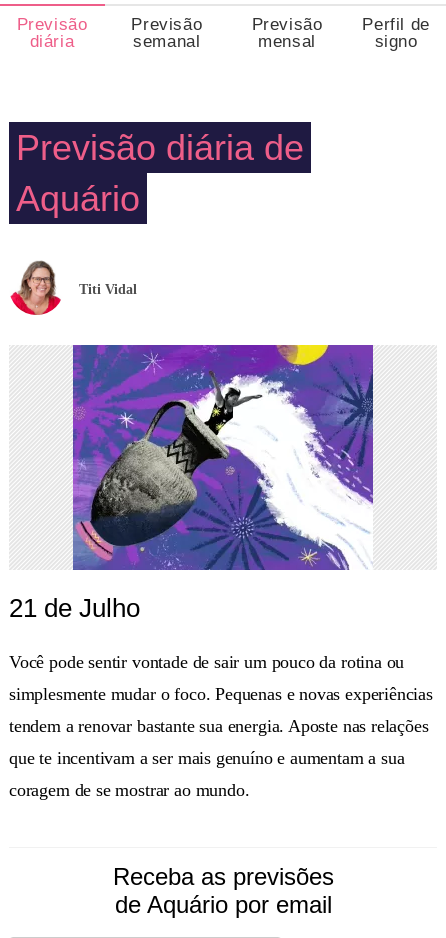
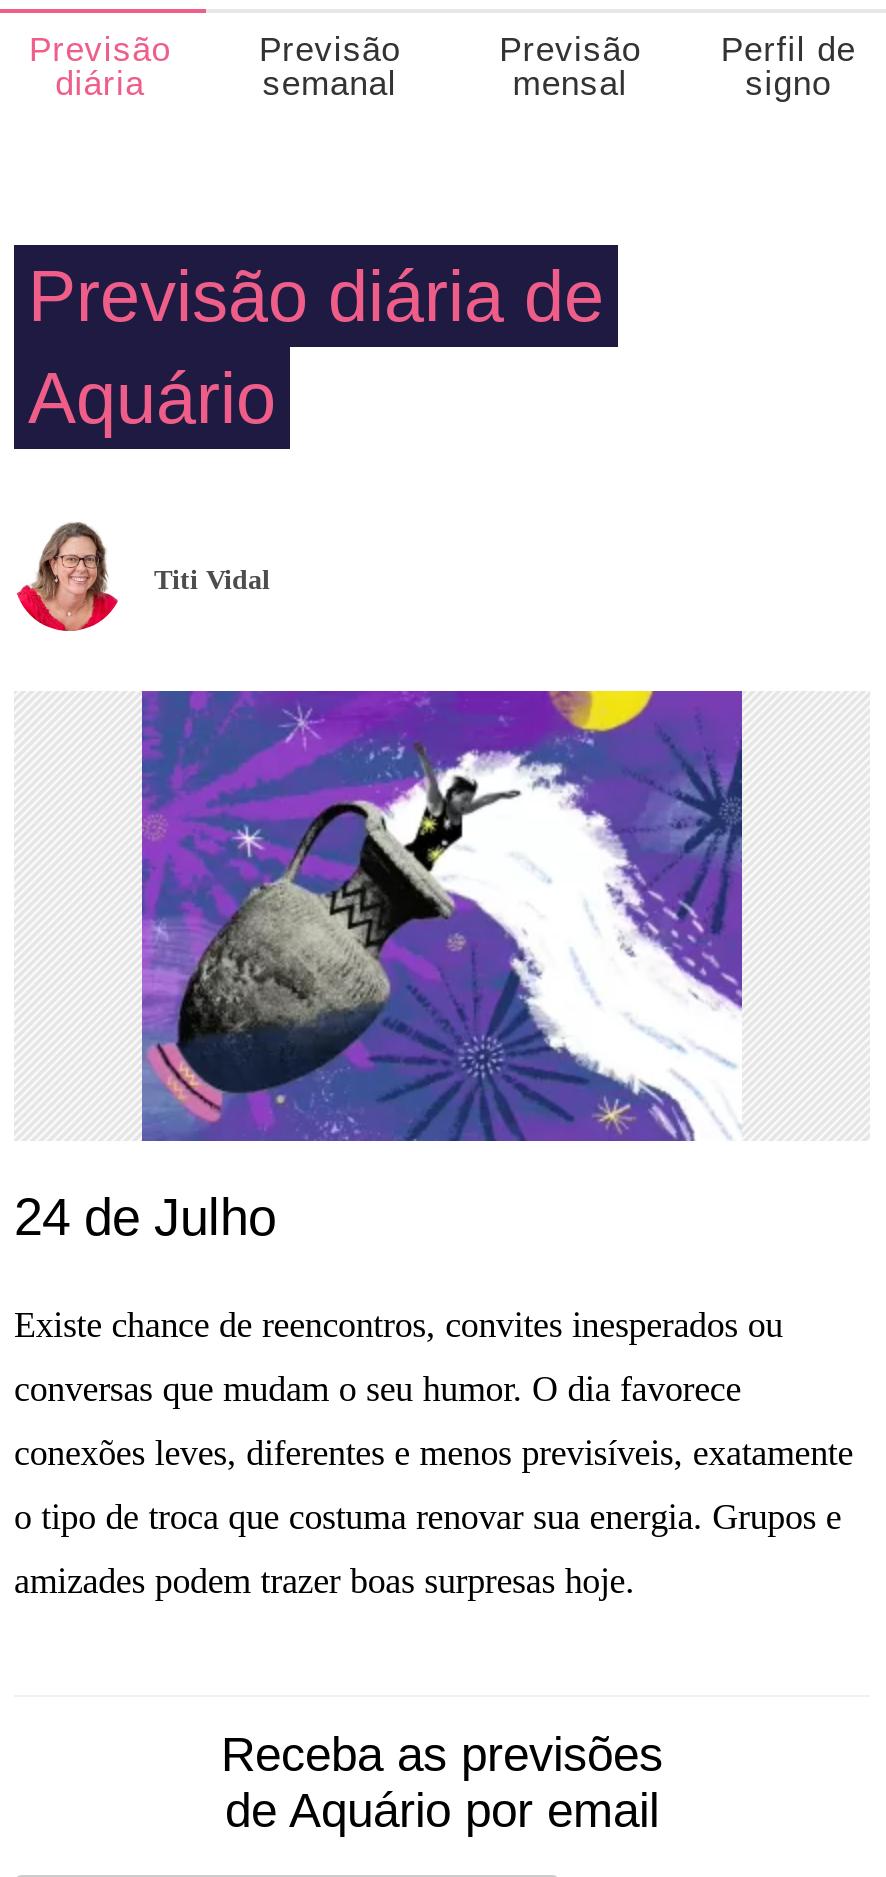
[9,593,140,623] 21 de Julho -> [14,1187,276,1247] 24 de Julho
[9,652,404,672] Você pode sentir vontade de sair um pouco da rotina ou -> [14,1305,783,1345] Existe chance de reencontros, convites inesperados ou
[9,684,433,704] simplesmente mudar o foco. Pequenas e novas experiências -> [14,1369,741,1409] conversas que mudam o seu humor. O dia favorece
[9,716,429,736] tendem a renovar bastante sua energia. Aposte nas relações -> [14,1433,853,1473] conexões leves, diferentes e menos previsíveis, exatamente
[9,748,404,768] que te incentivam a ser mais genuíno e aumentam a sua -> [14,1497,842,1537] o tipo de troca que costuma renovar sua energia. Grupos e
[9,780,249,800] coragem de se mostrar ao mundo. -> [14,1561,635,1601] amizades podem trazer boas surpresas hoje.

